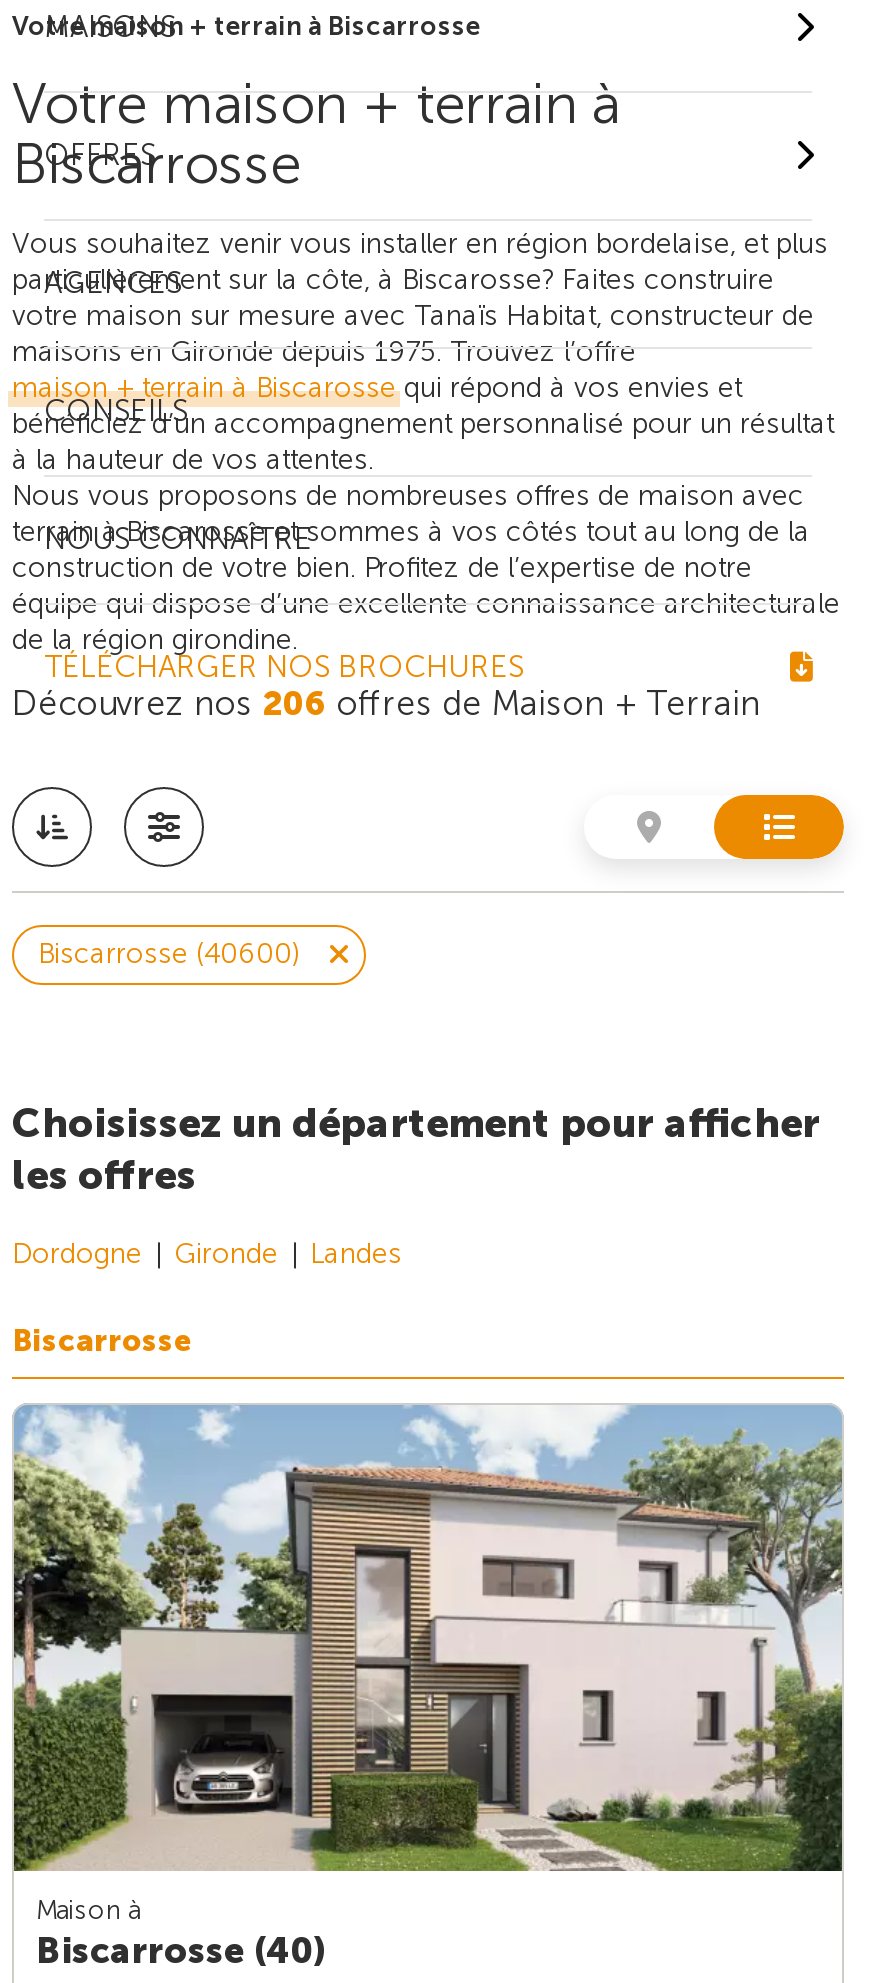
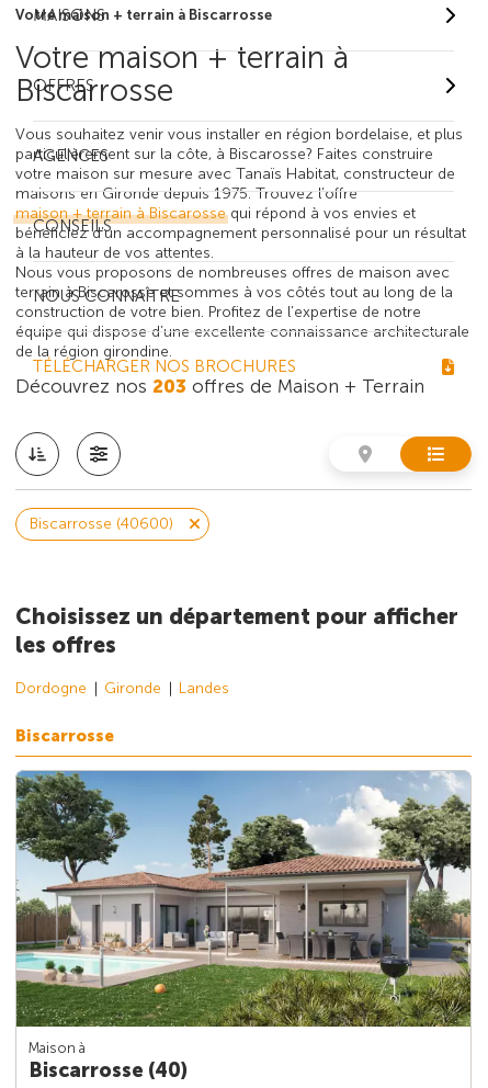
[12,682,760,722] Découvrez nos 206 offres de Maison + Terrain -> [15,375,424,397] Découvrez nos 203 offres de Maison + Terrain
[12,1405,844,1873] [image] -> [15,770,472,1028] [image]

